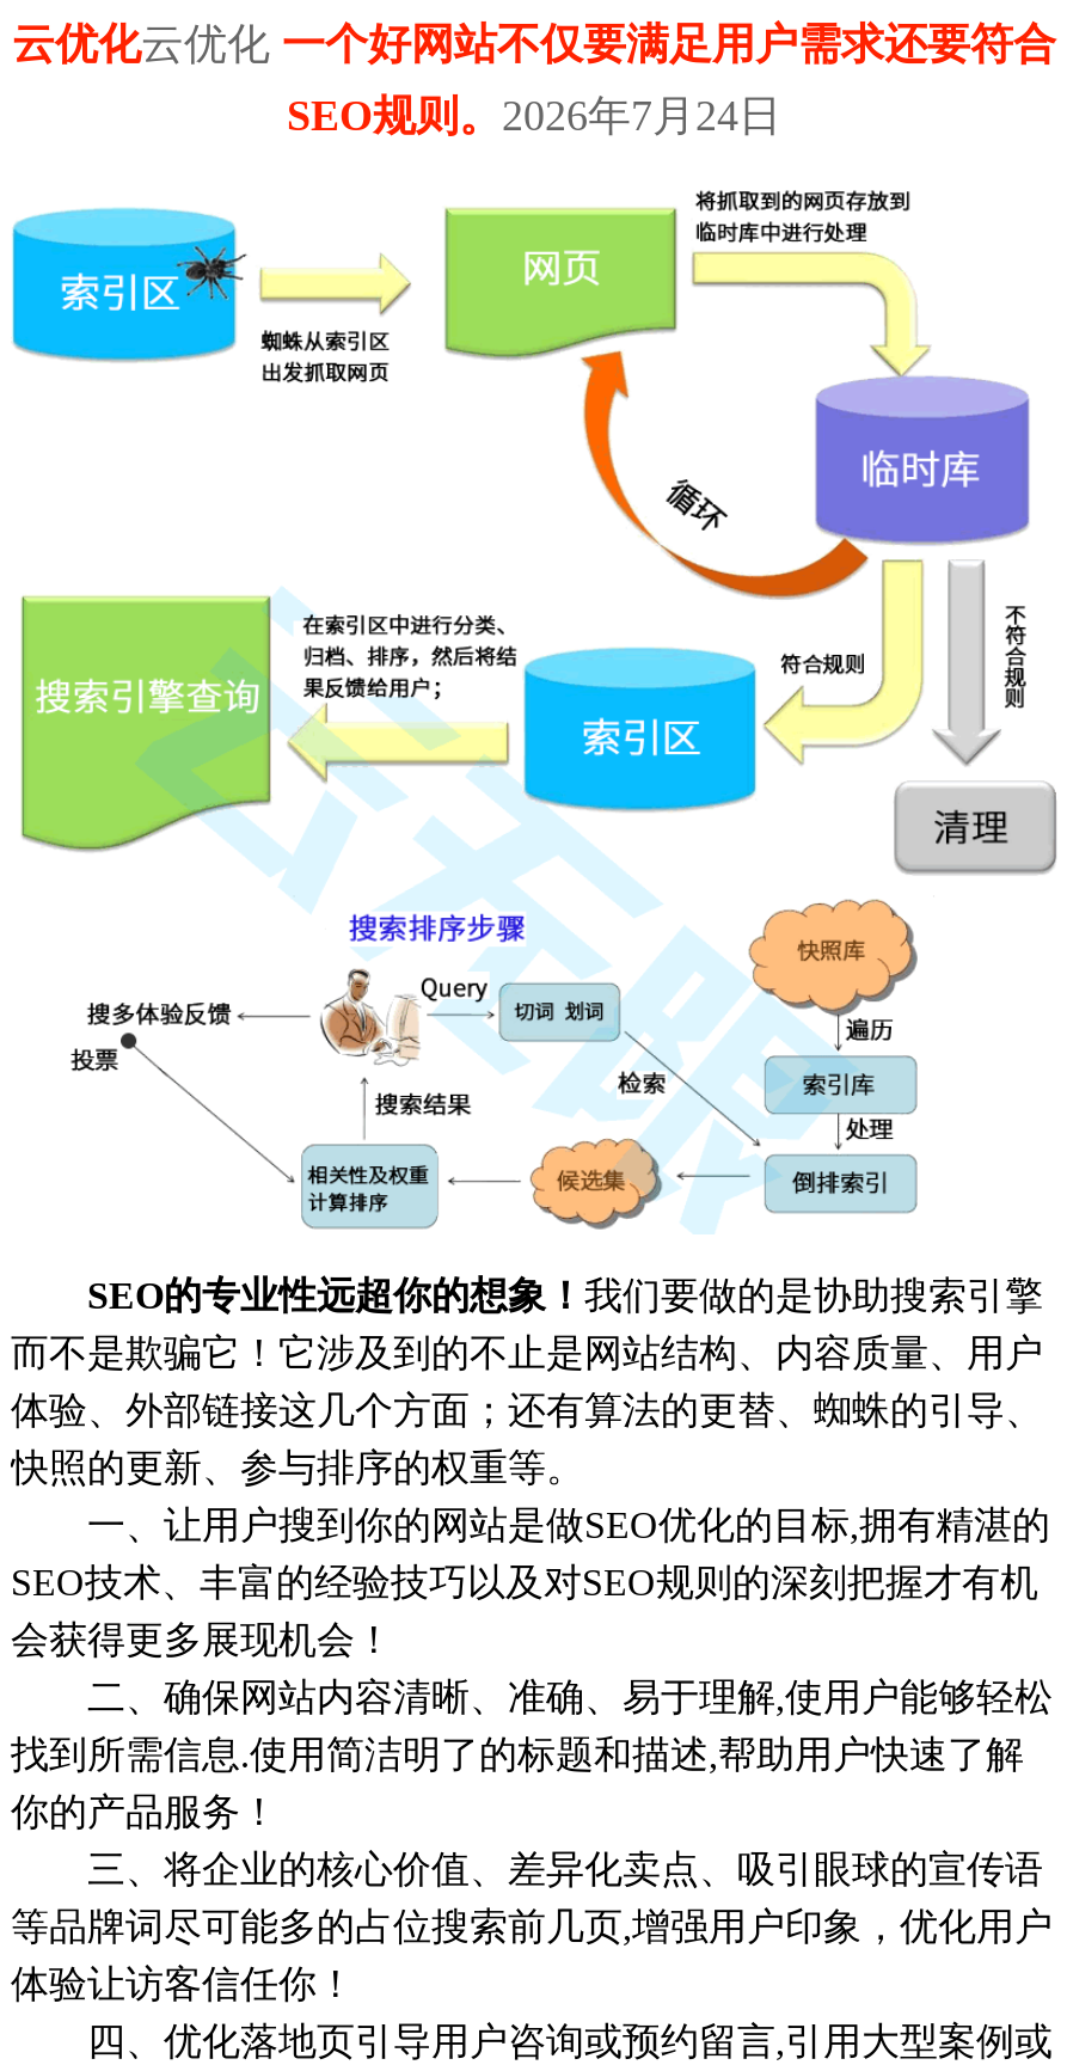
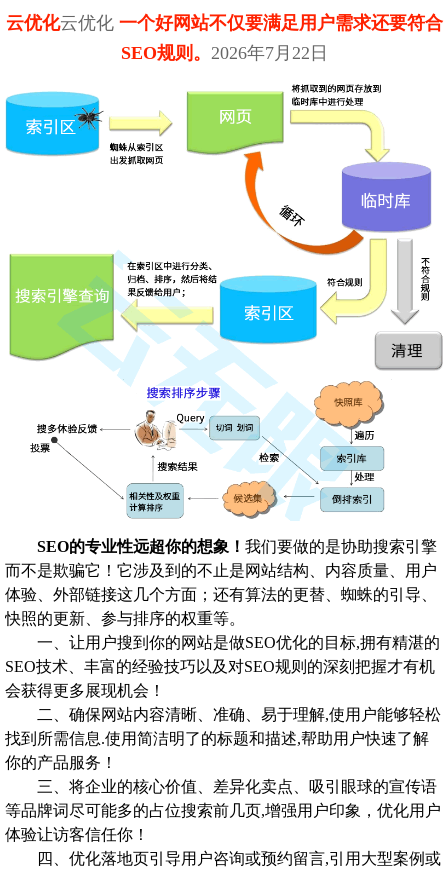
[287,93,781,141] SEO规则。2026年7月24日 -> [120,43,327,63] SEO规则。2026年7月22日

